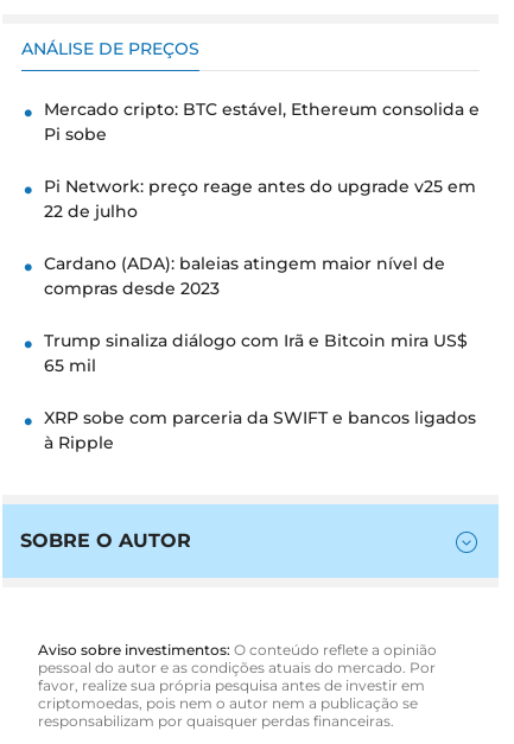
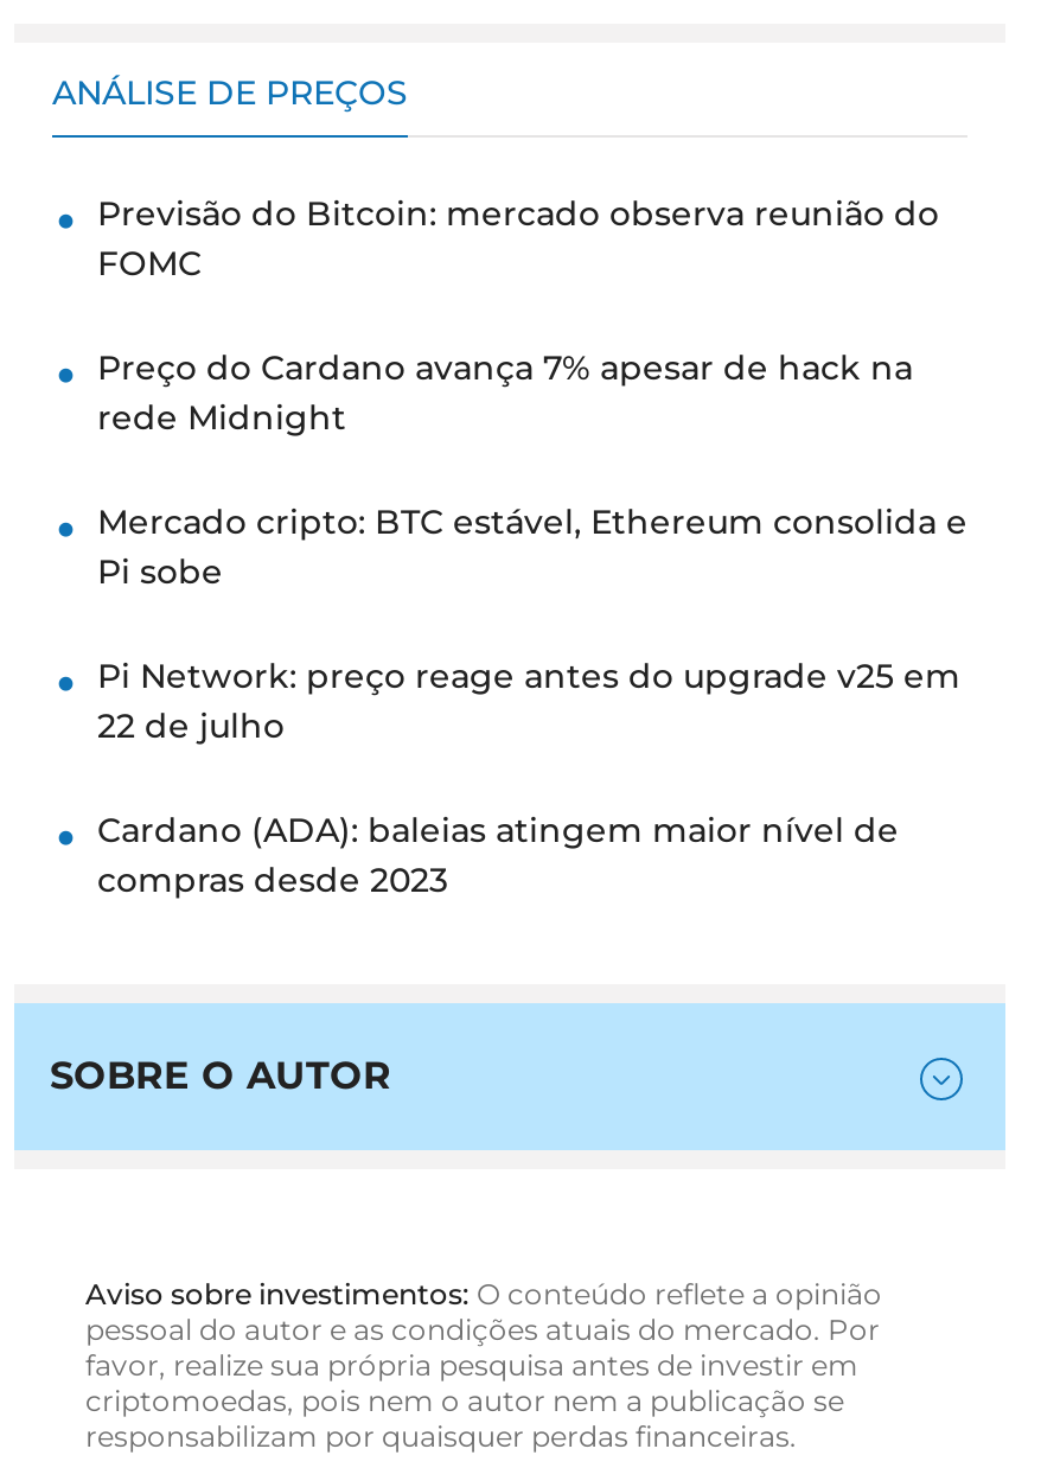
none -> [97,192,939,439] Previsão do Bitcoin: mercado observa reunião do | FOMC | Preço do Cardano avança 7% apesar de hack na | rede Midnight
moved [44,98,480,299] -> [97,500,967,901]: Mercado cripto: BTC estável, Ethereum consolida e | Pi sobe | Pi Network: preço reage antes do upgrade v25 em | 22 de julho | Cardano (ADA): baleias atingem maior nível de | compras desde 2023
[44,330,476,453] Trump sinaliza diálogo com Irã e Bitcoin mira US$ | 65 mil | XRP sobe com parceria da SWIFT e bancos ligados | à Ripple -> none

